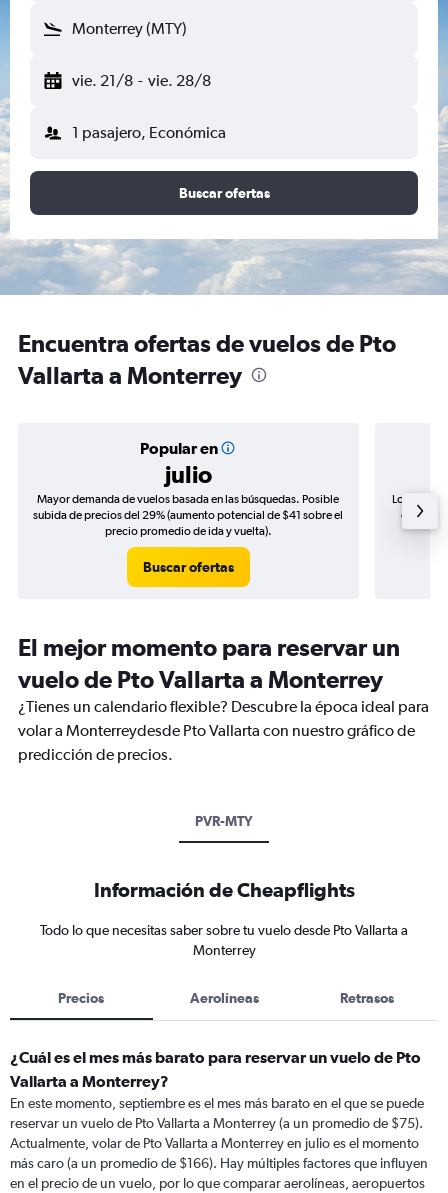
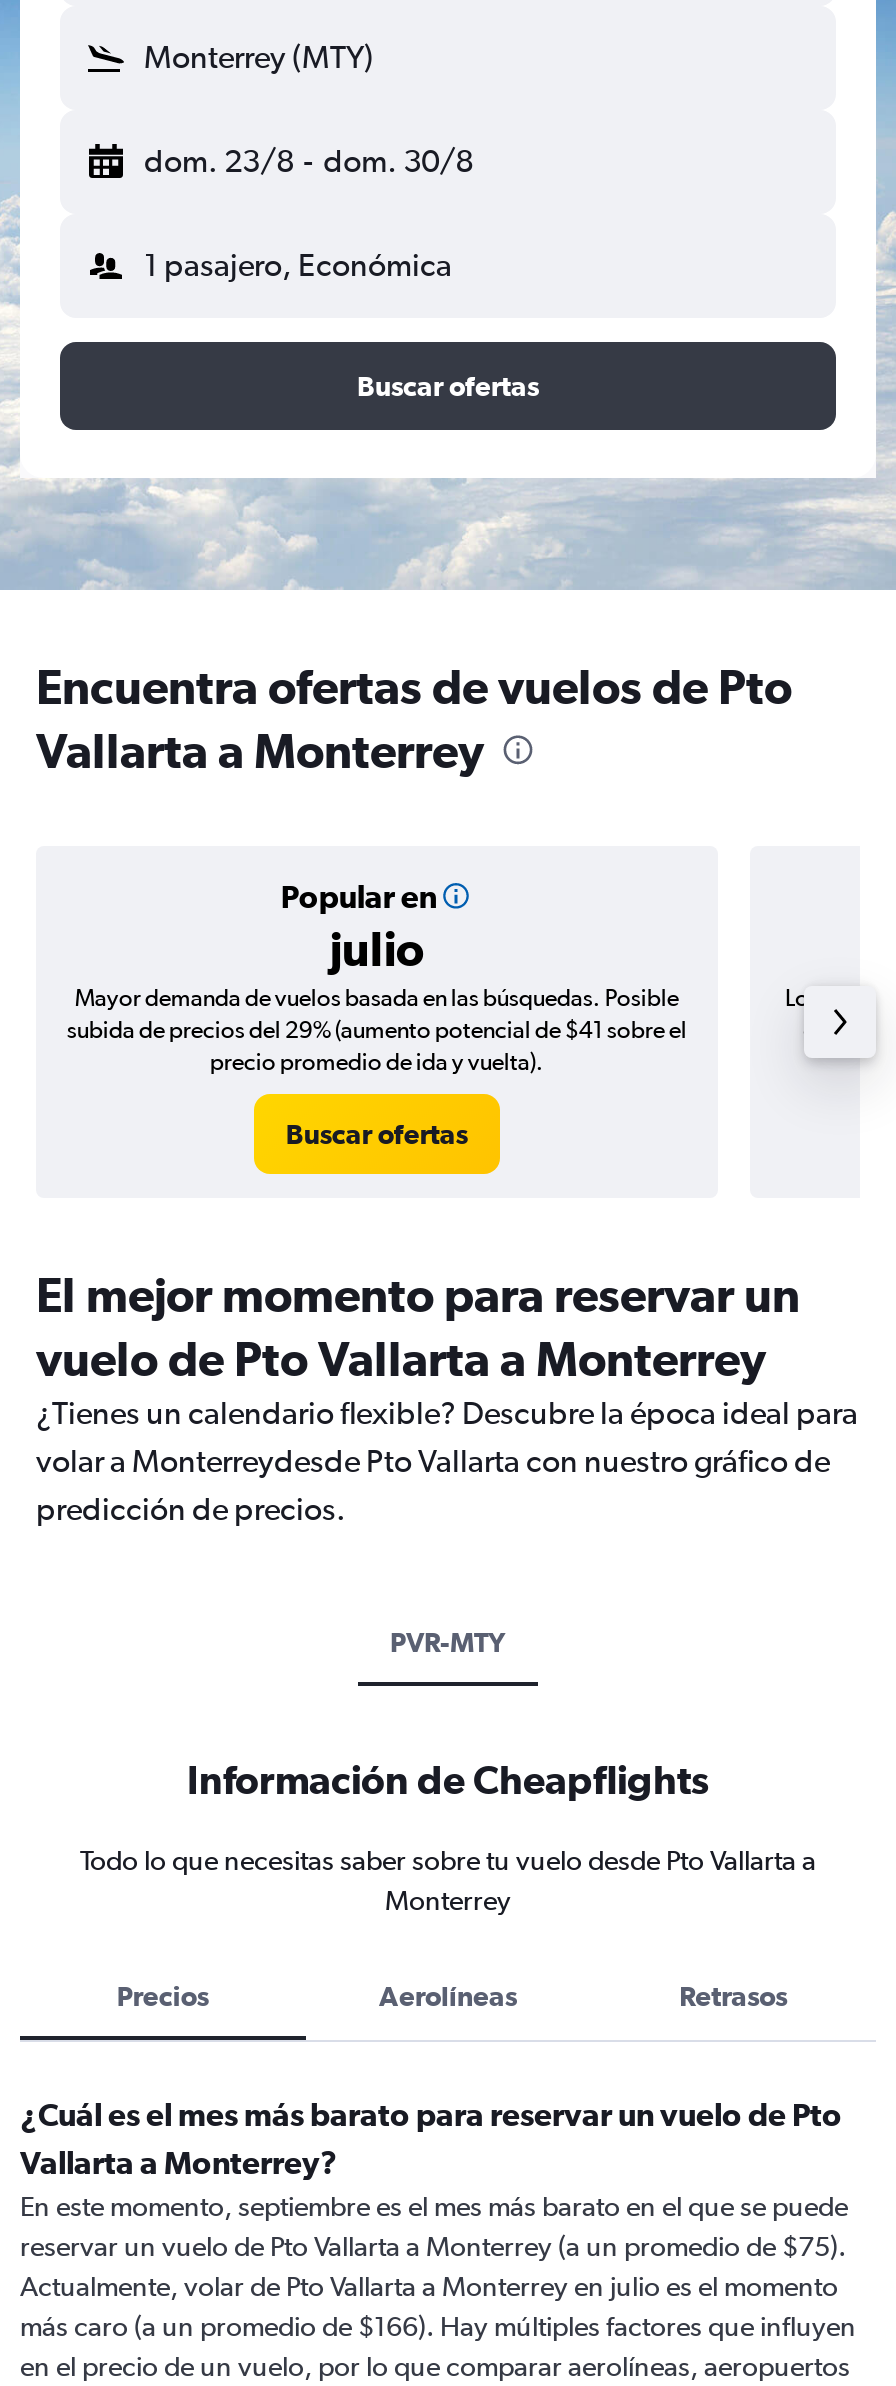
[72,71,211,90] vie. 21/8 - vie. 28/8 -> [144,142,473,180] dom. 23/8 - dom. 30/8

